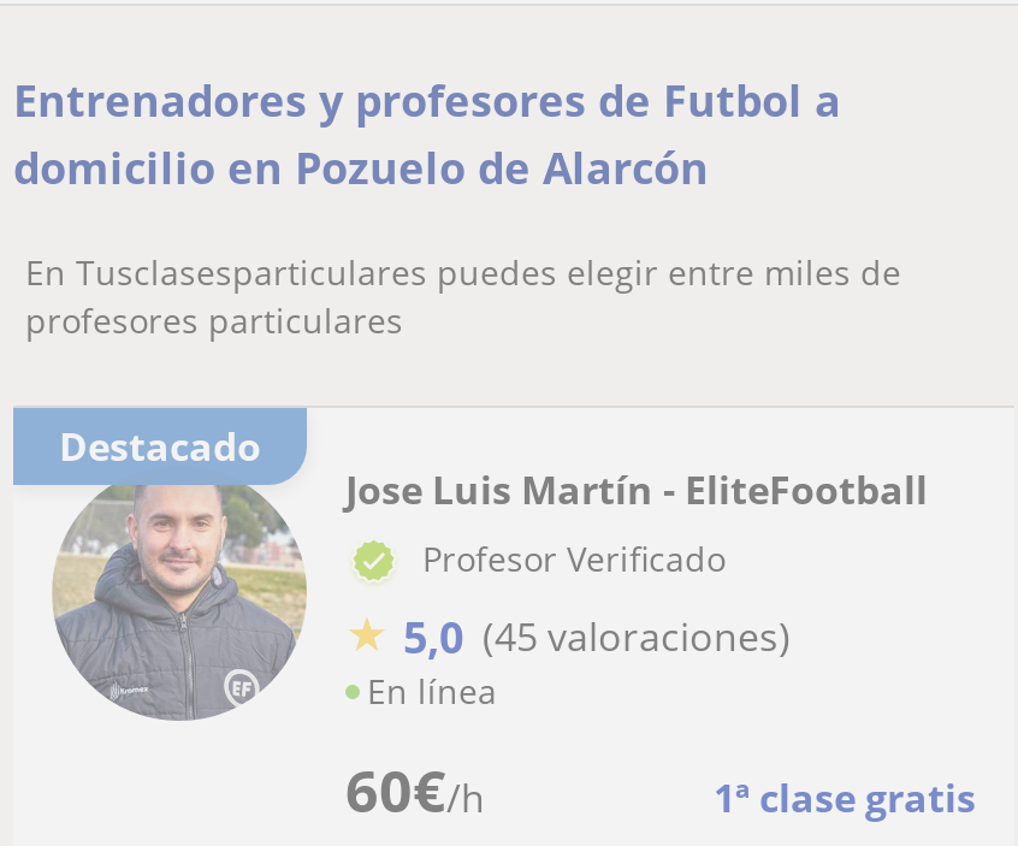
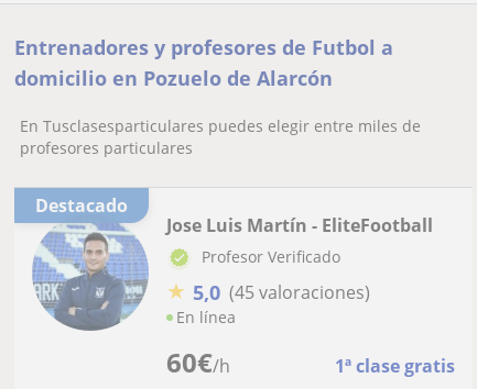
[52,483,309,721] [image] -> [32,222,150,330] [image]

